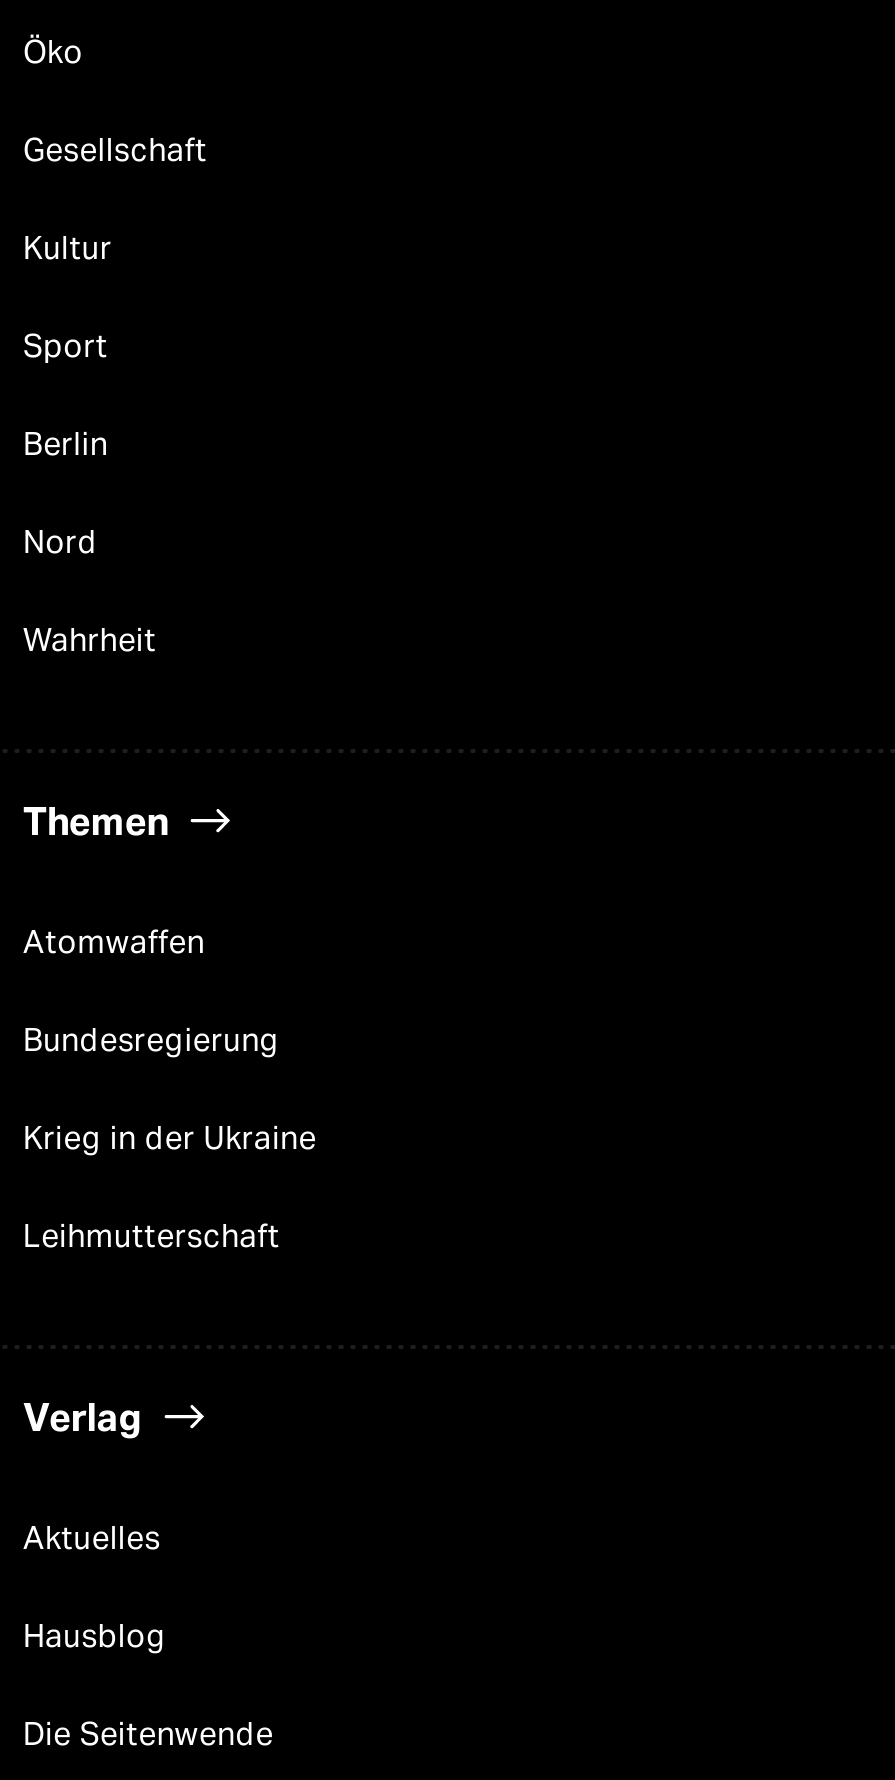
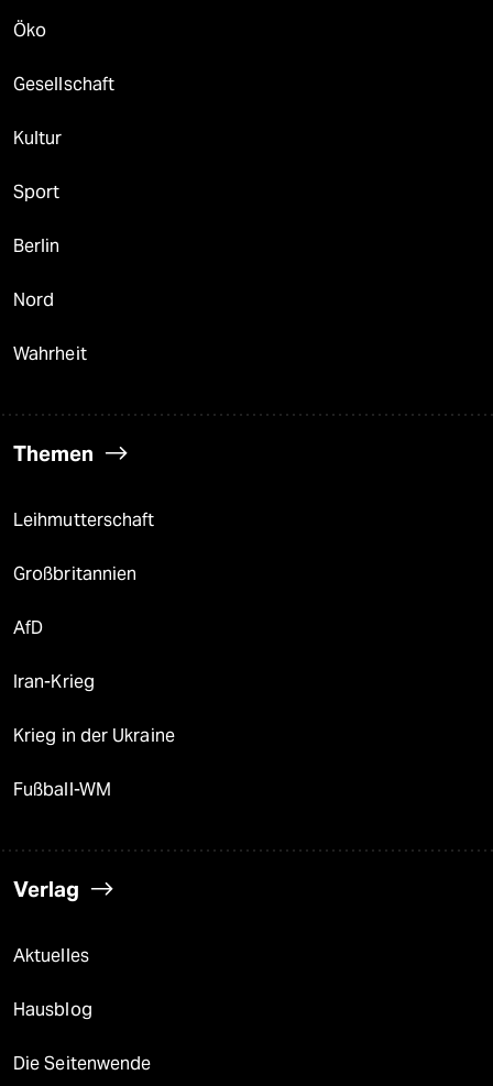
[23,923,280,1059] Atomwaffen | Bundesregierung -> none
moved [23,1119,317,1157] -> [13,725,175,746]: Krieg in der Ukraine
moved [23,1217,280,1255] -> [13,509,155,530]: Leihmutterschaft
none -> [13,563,137,800] Großbritannien | AfD | Iran-Krieg | Fußball-WM

